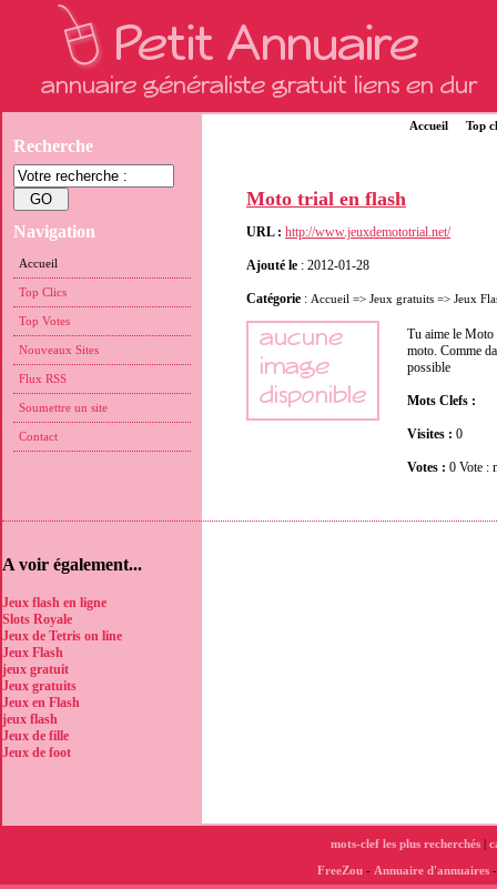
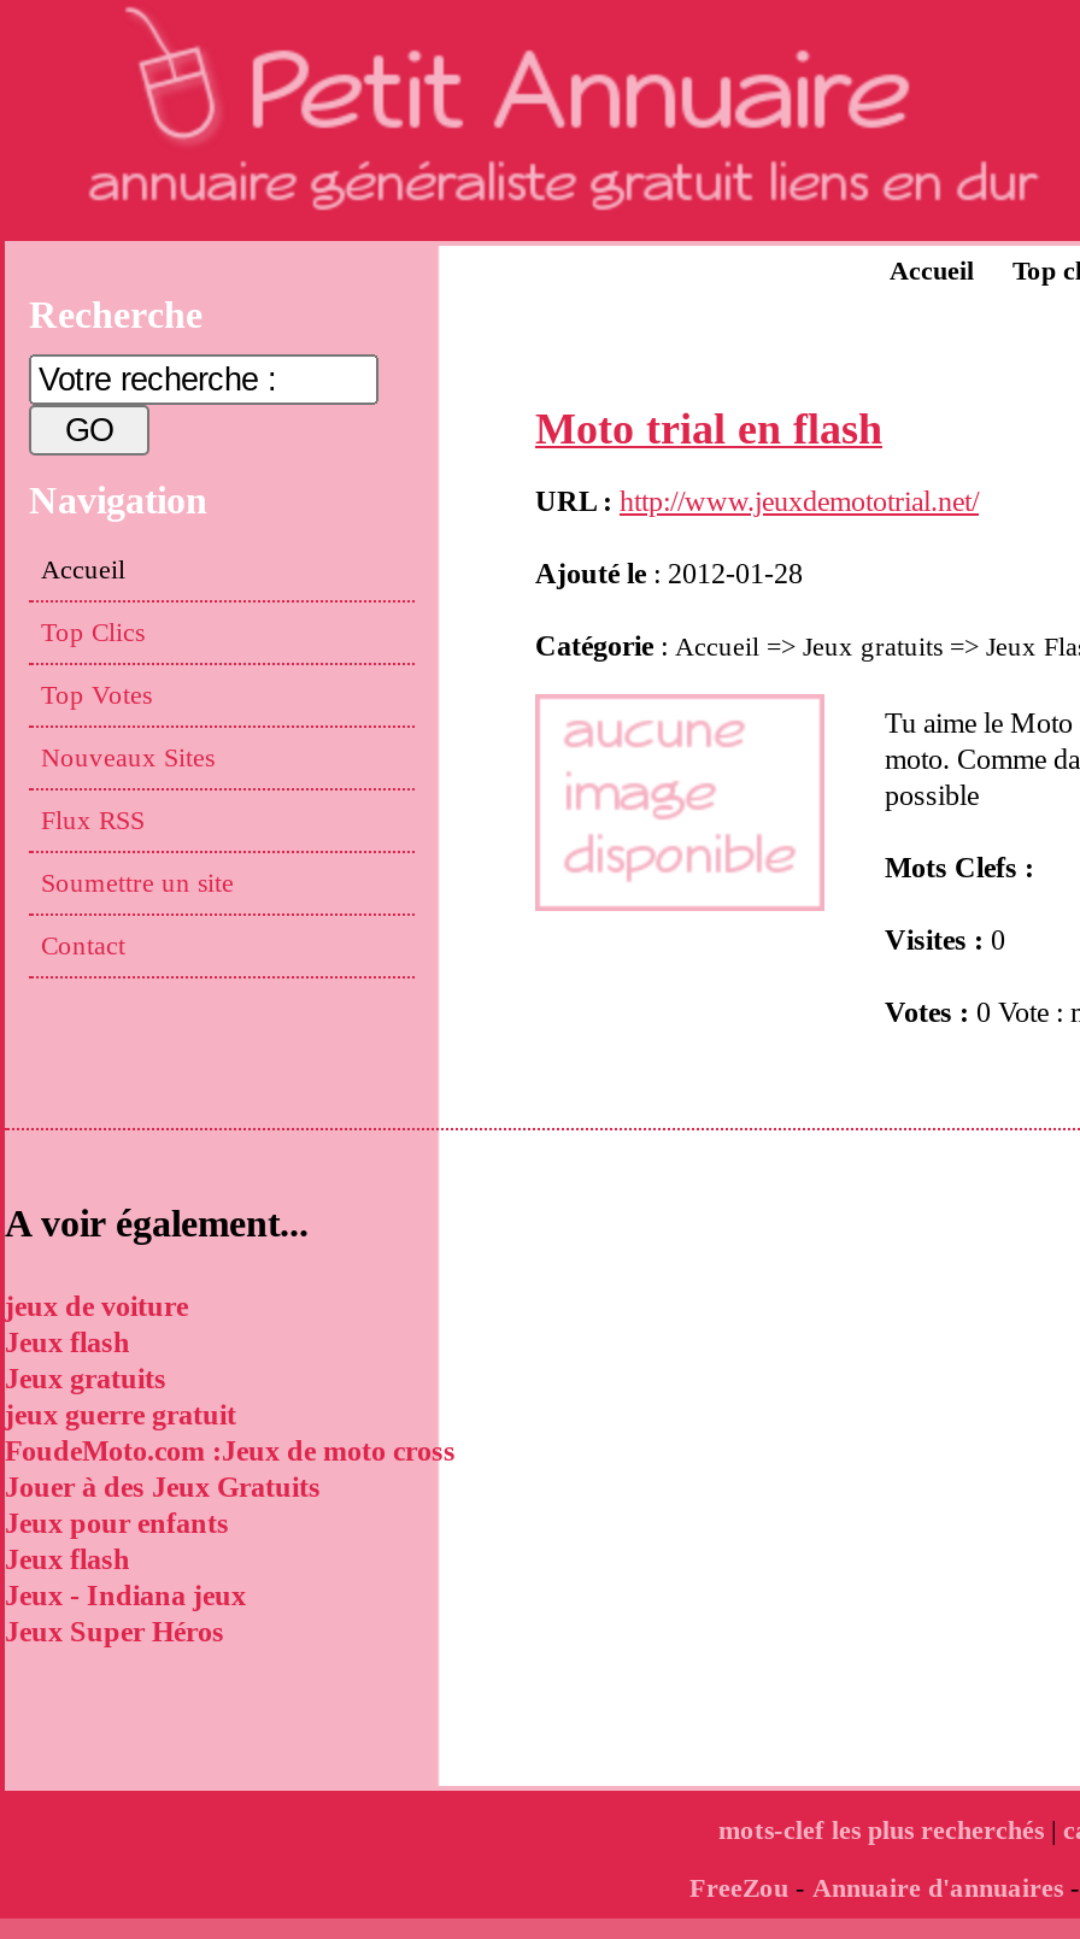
[2,595,122,677] Jeux flash en ligne | Slots Royale | Jeux de Tetris on line | Jeux Flash | jeux gratuit -> [5,1290,188,1360] jeux de voiture | Jeux flash
moved [2,678,77,694] -> [5,1362,166,1396]: Jeux gratuits
[2,695,80,760] Jeux en Flash | jeux flash | Jeux de fille | Jeux de foot -> [5,1398,456,1649] jeux guerre gratuit | FoudeMoto.com :Jeux de moto cross | Jouer à des Jeux Gratuits | Jeux pour enfants | Jeux flash | Jeux - Indiana jeux | Jeux Super Héros

